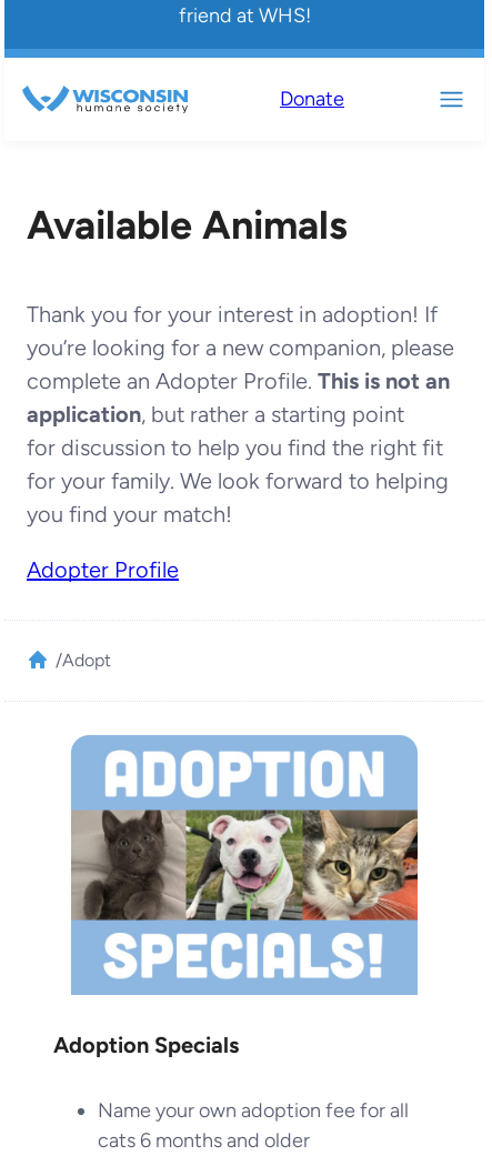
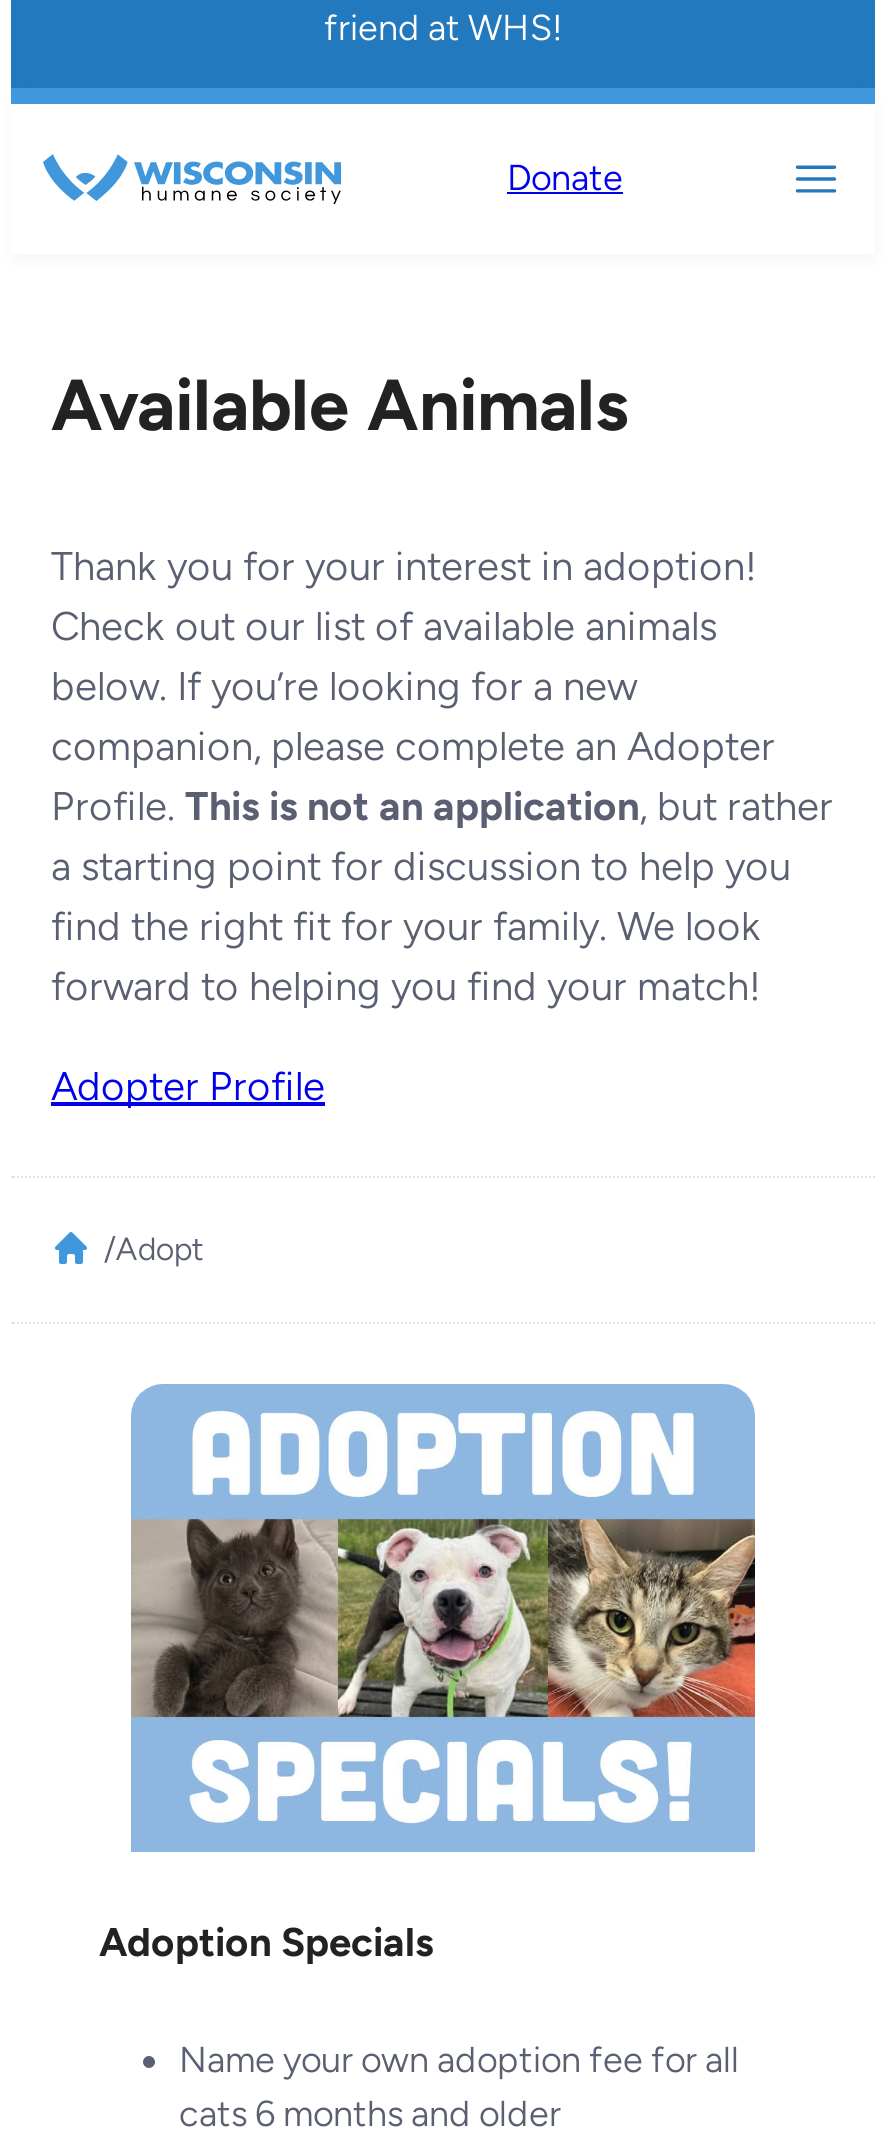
[27,301,454,528] Thank you for your interest in adoption! If | you’re looking for a new companion, please | complete an Adopter Profile. This is not an | application, but rather a starting point | for discussion to help you find the right fit | for your family. We look forward to helping | you find your match! -> [51,542,833,1010] Thank you for your interest in adoption! | Check out our list of available animals | below. If you’re looking for a new | companion, please complete an Adopter | Profile. This is not an application, but rather | a starting point for discussion to help you | find the right fit for your family. We look | forward to helping you find your match!

